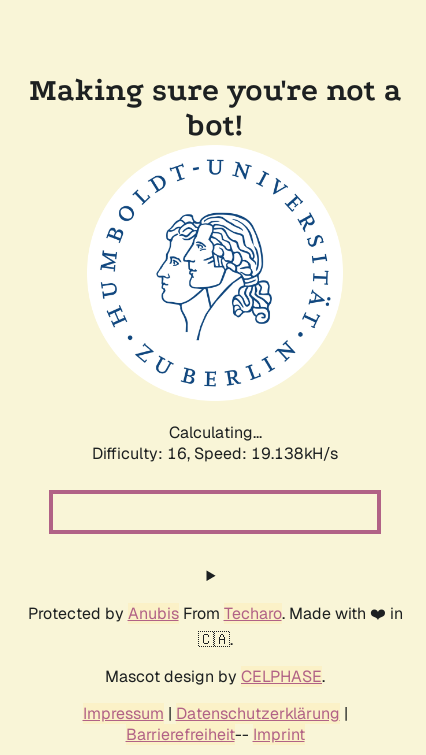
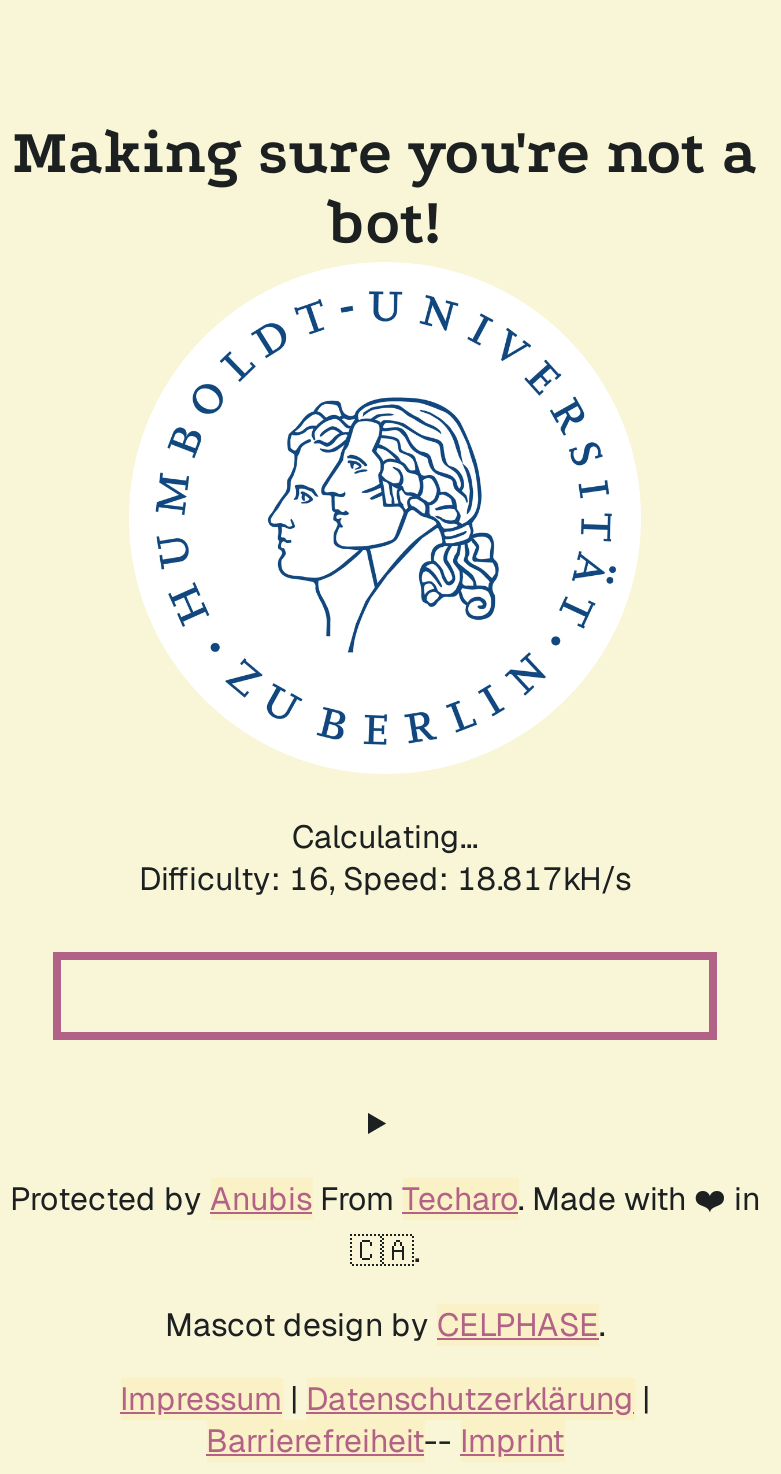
[92,443,338,464] Difficulty: 16, Speed: 19.138kH/s -> [139,858,631,900] Difficulty: 16, Speed: 18.817kH/s

